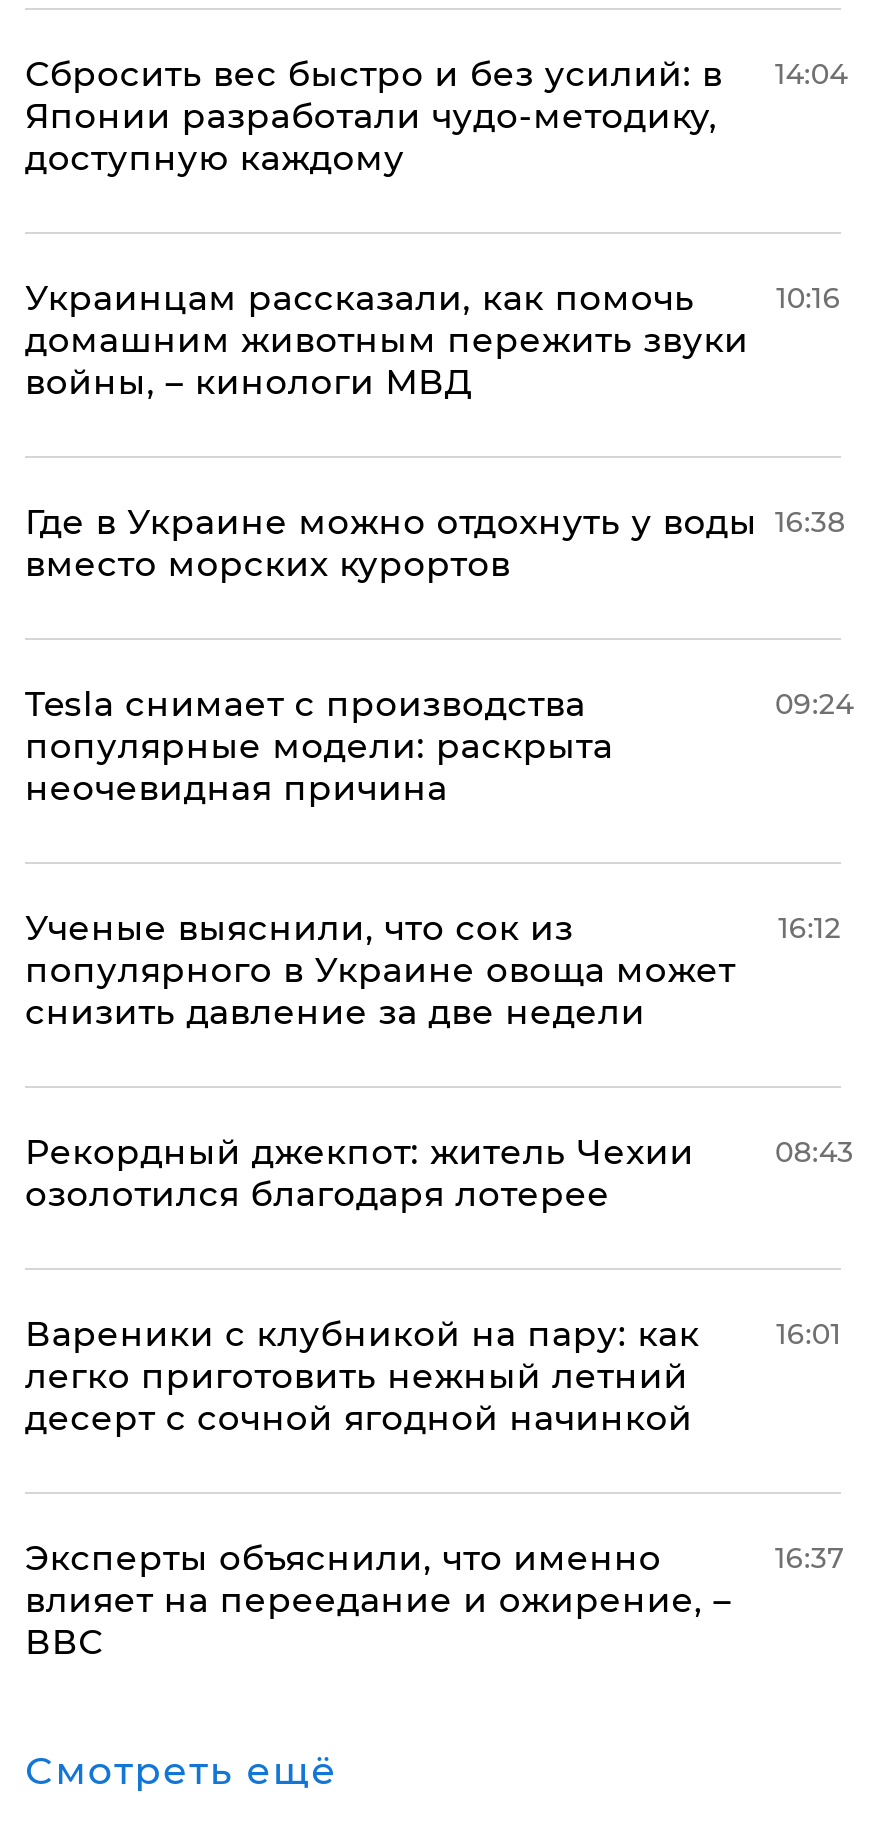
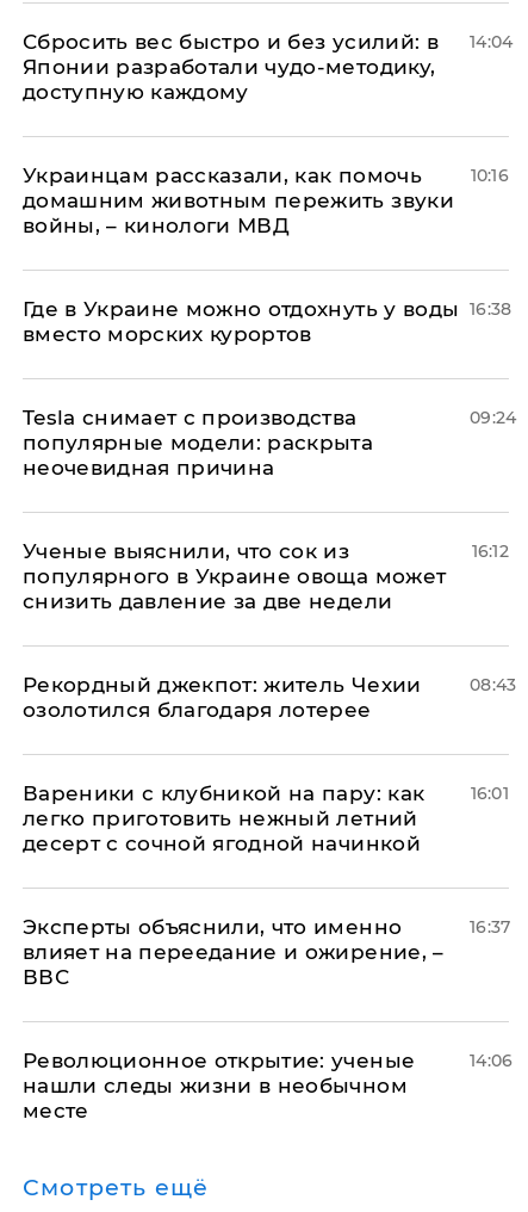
none -> [23,1049,415,1123] Революционное открытие: ученые | нашли следы жизни в необычном | месте
none -> [470,1050,513,1072] 14:06

